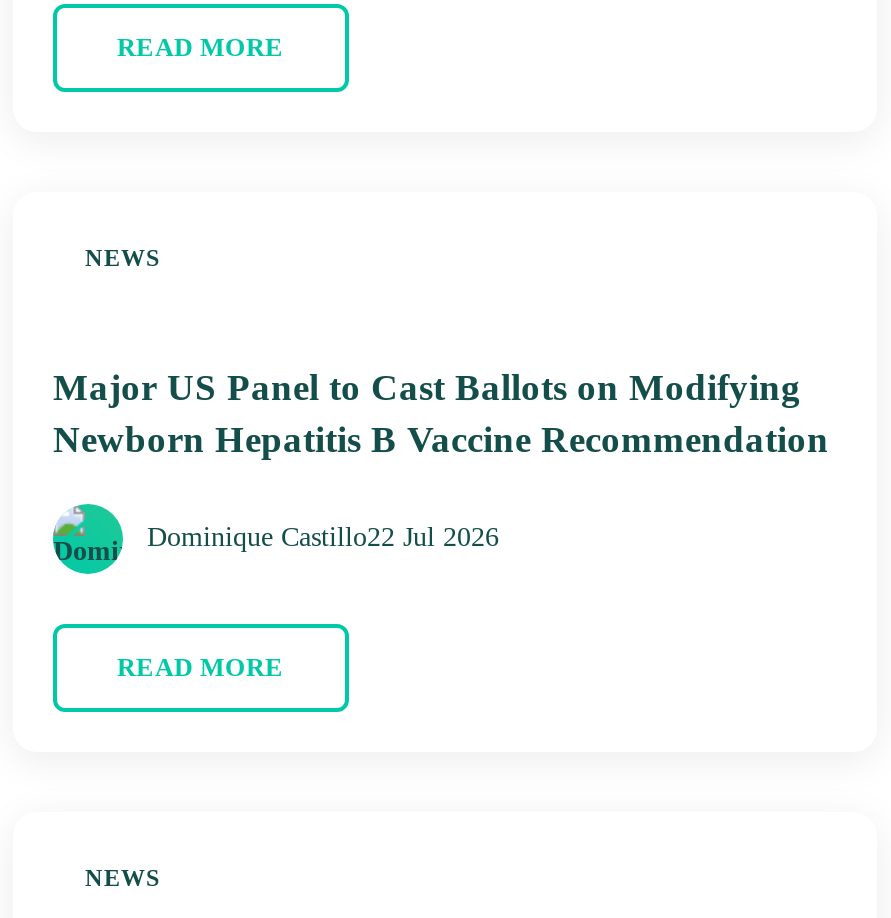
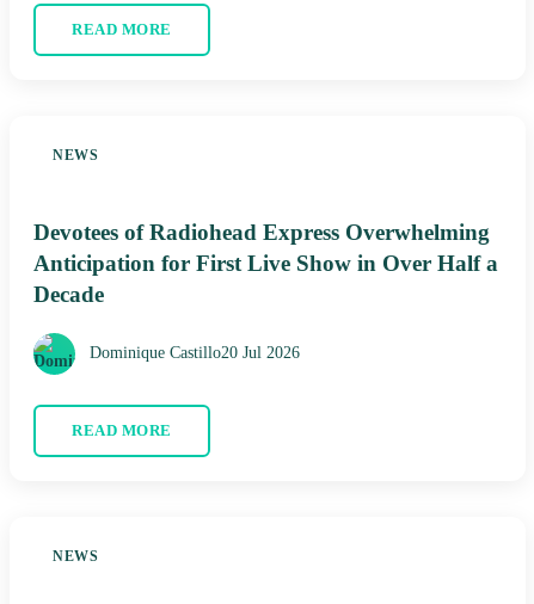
[53,366,829,460] Major US Panel to Cast Ballots on Modifying | Newborn Hepatitis B Vaccine Recommendation -> [33,220,498,307] Devotees of Radiohead Express Overwhelming | Anticipation for First Live Show in Over Half a | Decade
[147,523,499,553] Dominique Castillo22 Jul 2026 -> [90,344,300,362] Dominique Castillo20 Jul 2026

